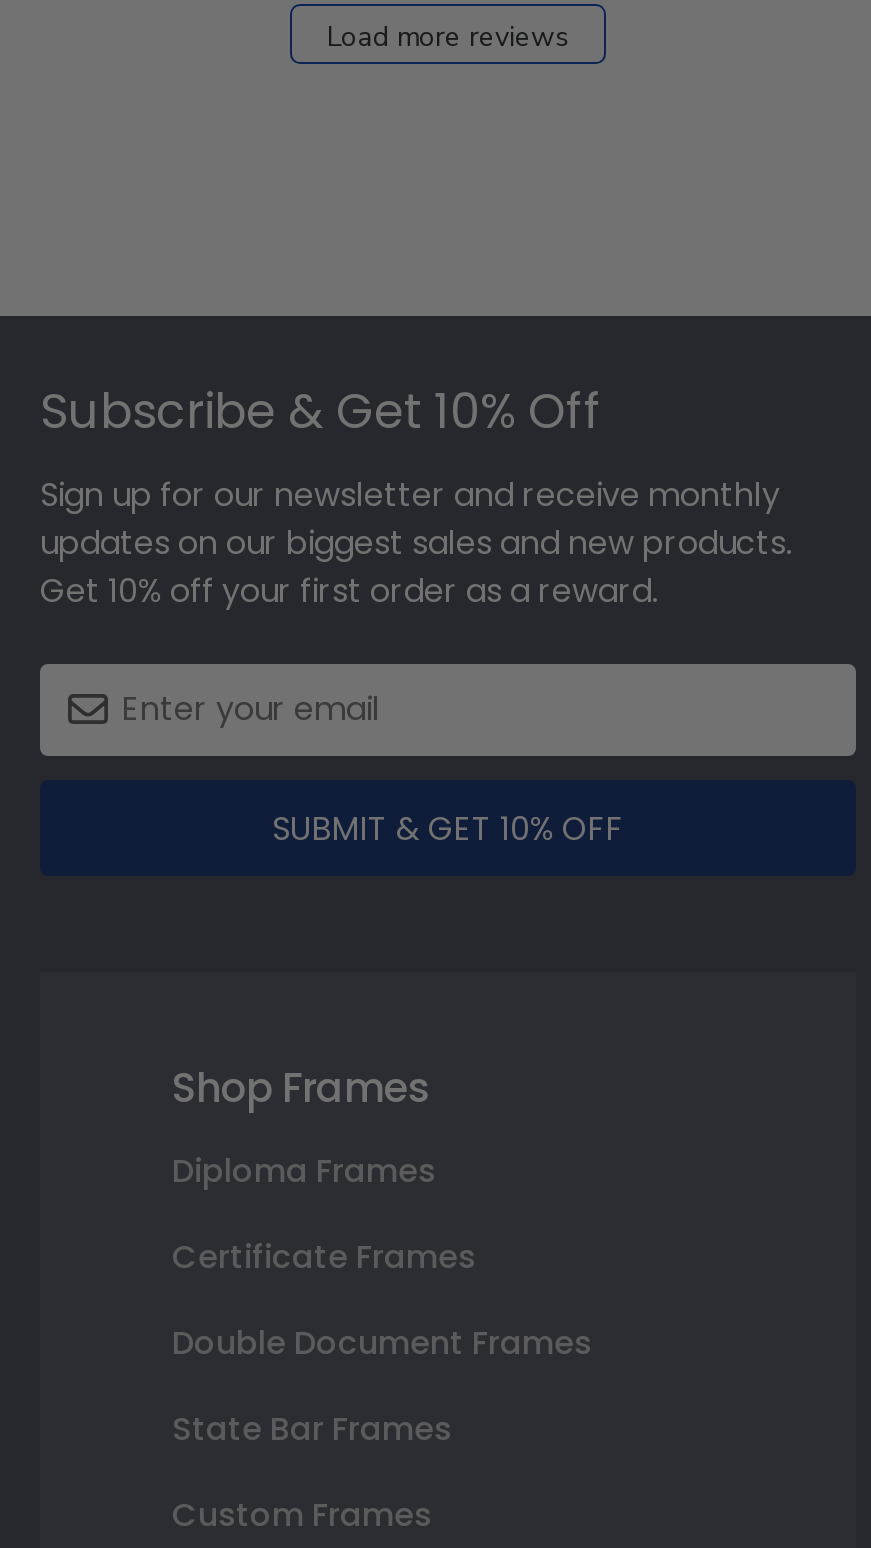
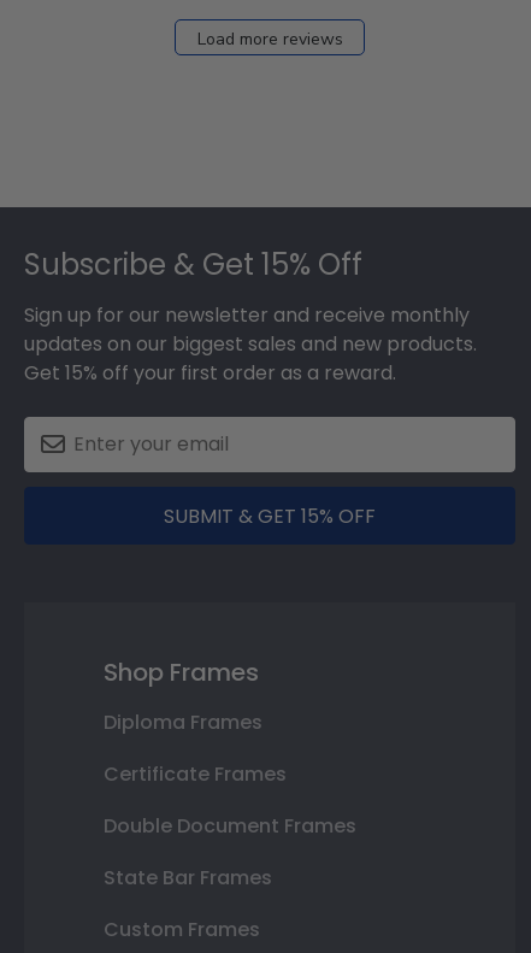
[40,378,602,444] Subscribe & Get 10% Off -> [24,244,362,284] Subscribe & Get 15% Off
[40,568,658,614] Get 10% off your first order as a reward. -> [24,359,396,387] Get 15% off your first order as a reward.
[272,806,624,852] SUBMIT & GET 10% OFF -> [164,502,376,530] SUBMIT & GET 15% OFF

